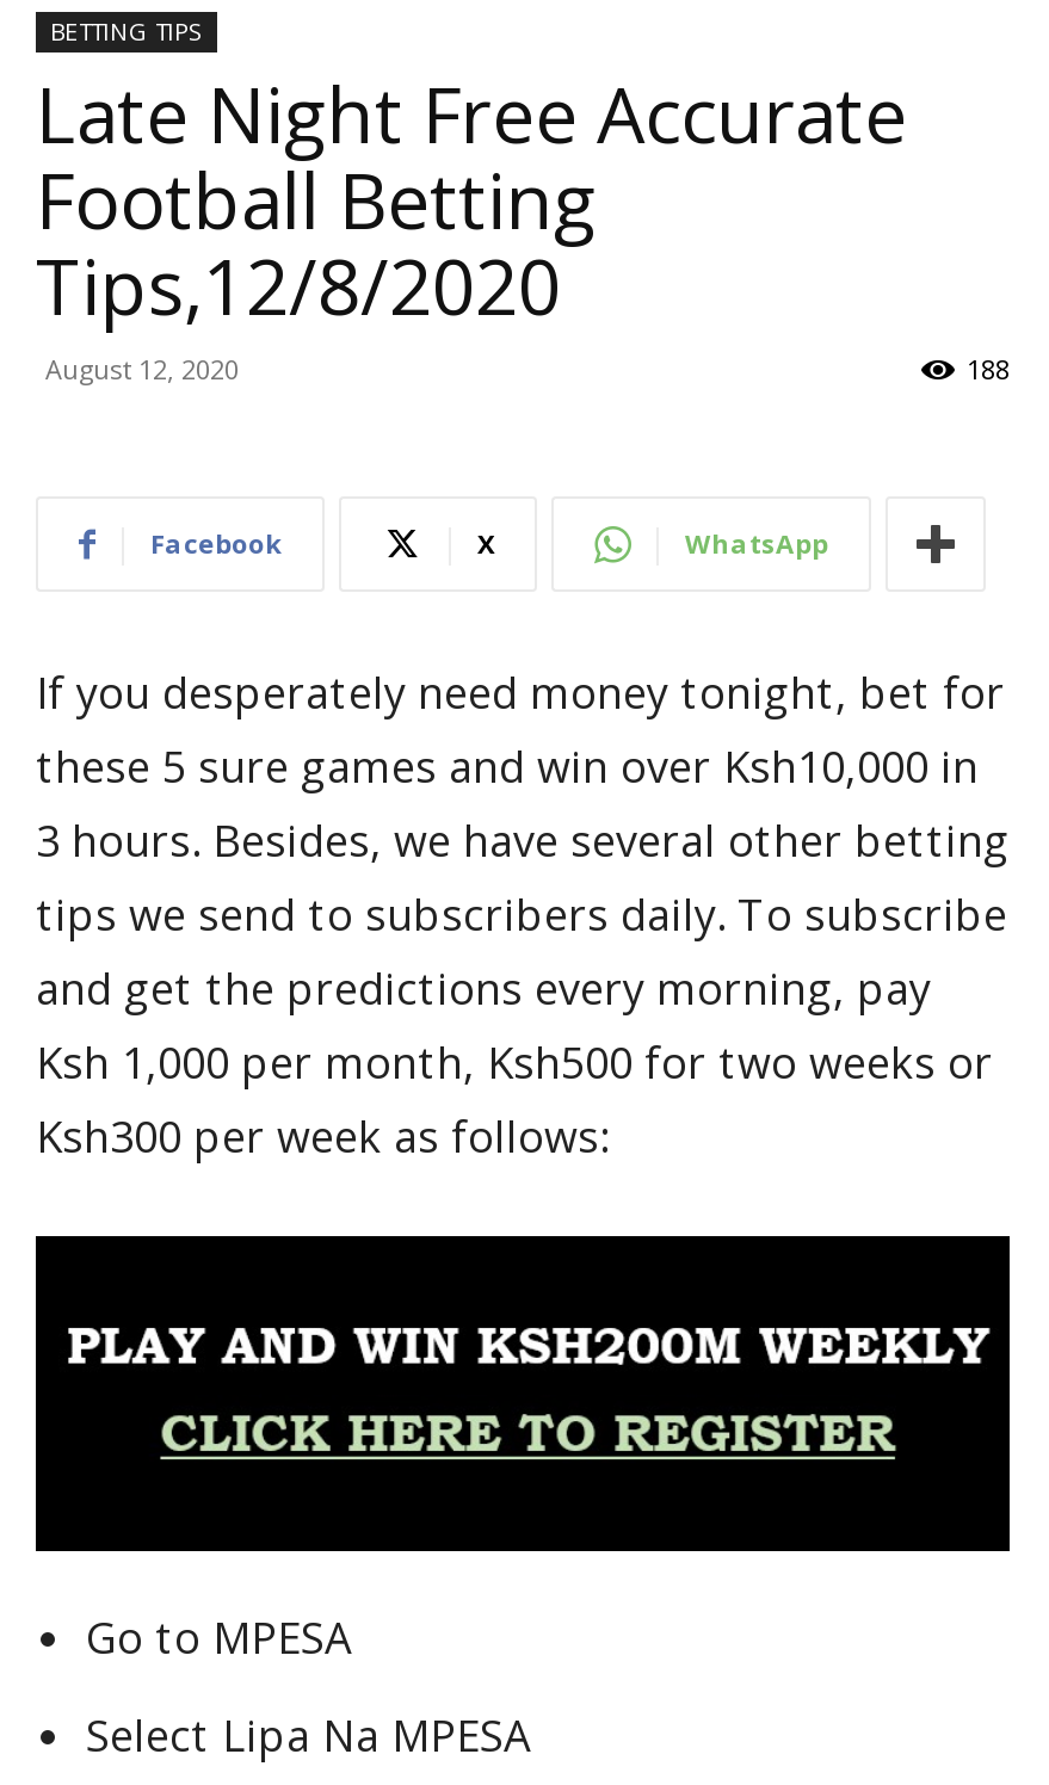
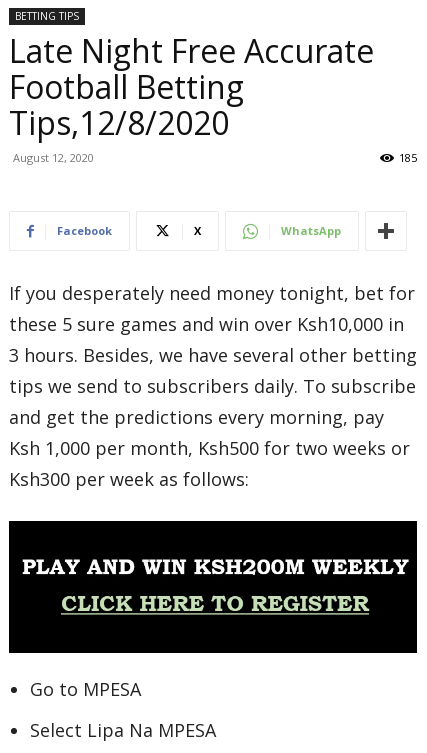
[967,351,1010,387] 188 -> [399,150,417,165] 185

